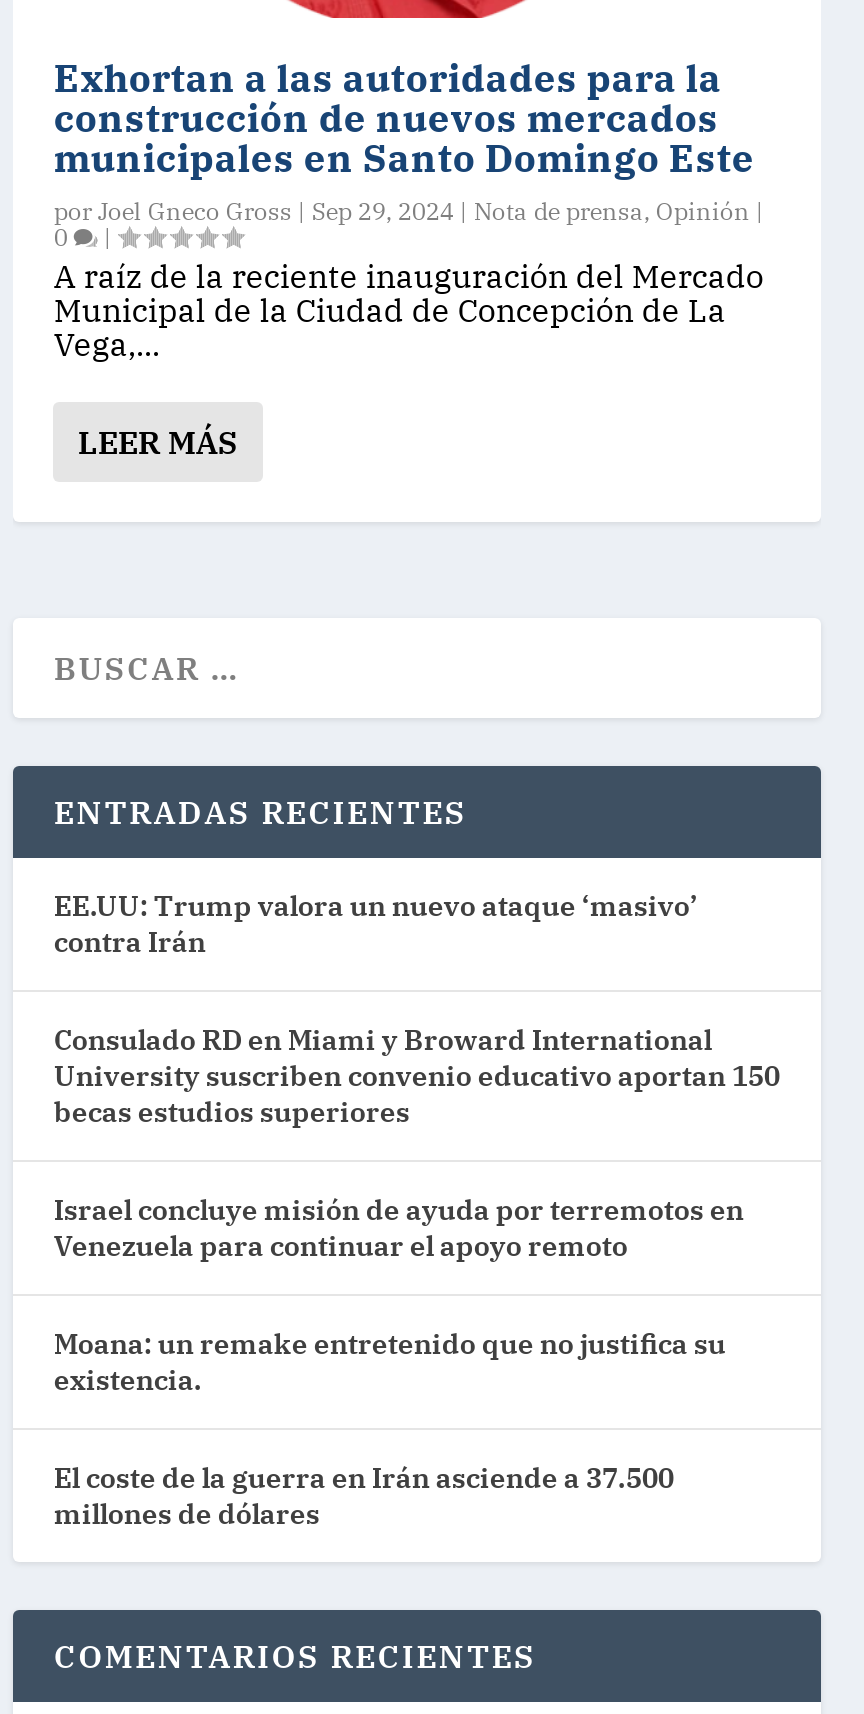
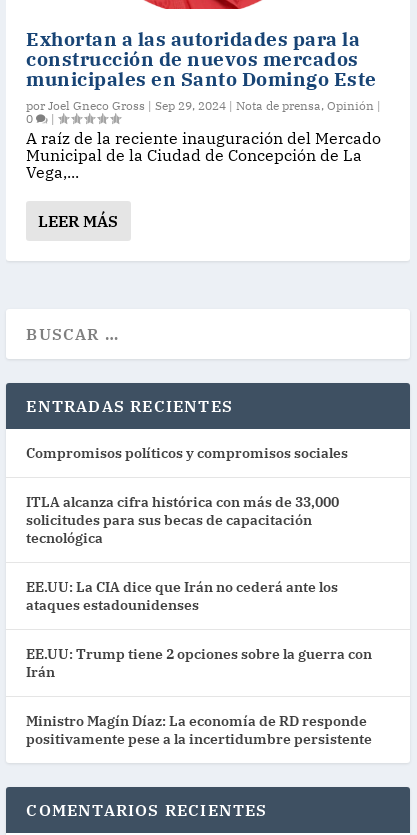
[54,888,698,960] EE.UU: Trump valora un nuevo ataque ‘masivo’ | contra Irán -> [26,444,348,462] Compromisos políticos y compromisos sociales
[54,1022,780,1130] Consulado RD en Miami y Broward International | University suscriben convenio educativo aportan 150 | becas estudios superiores -> [26,493,339,547] ITLA alcanza cifra histórica con más de 33,000 | solicitudes para sus becas de capacitación | tecnológica
[54,1192,744,1264] Israel concluye misión de ayuda por terremotos en | Venezuela para continuar el apoyo remoto -> [26,578,338,614] EE.UU: La CIA dice que Irán no cederá ante los | ataques estadounidenses
[54,1326,726,1398] Moana: un remake entretenido que no justifica su | existencia. -> [26,645,372,681] EE.UU: Trump tiene 2 opciones sobre la guerra con | Irán
[54,1460,674,1532] El coste de la guerra en Irán asciende a 37.500 | millones de dólares -> [26,712,372,748] Ministro Magín Díaz: La economía de RD responde | positivamente pese a la incertidumbre persistente

